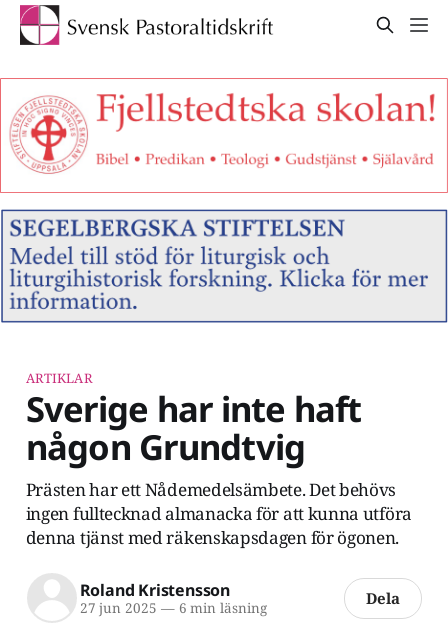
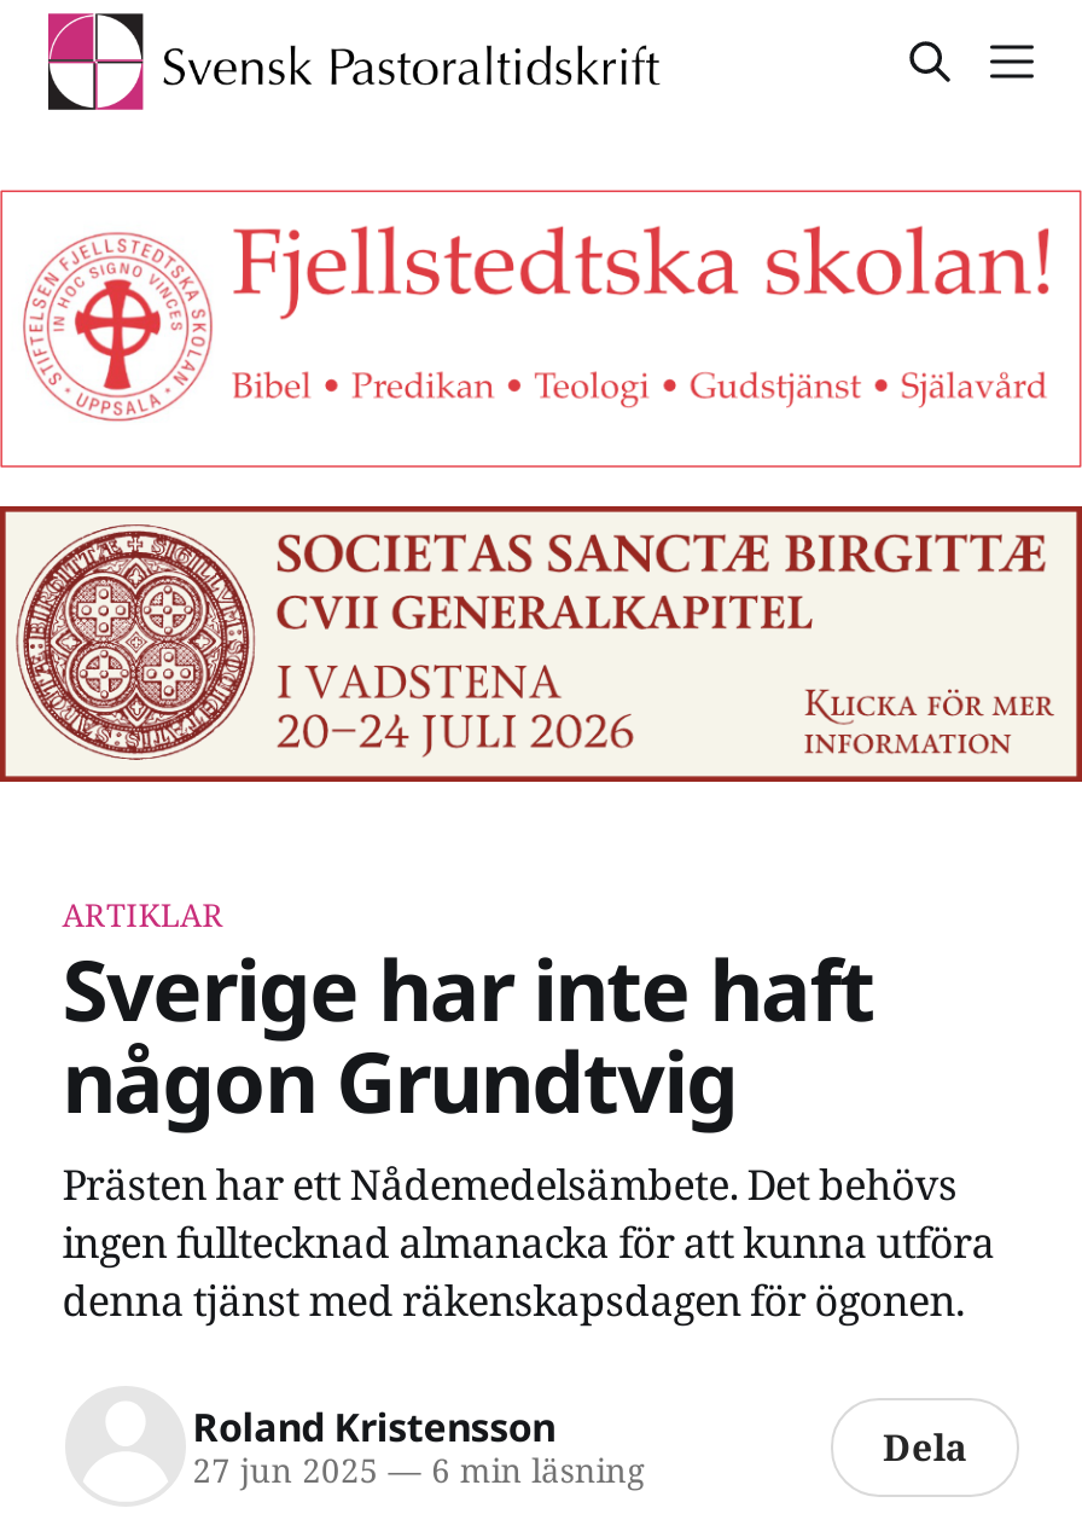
[3,209,445,324] [image] -> [7,504,1075,784] [image]

